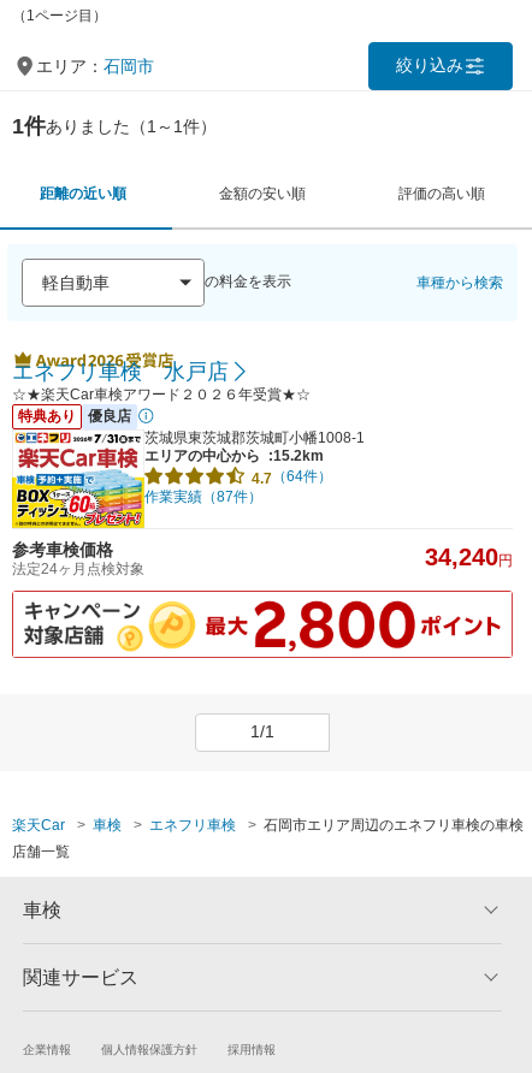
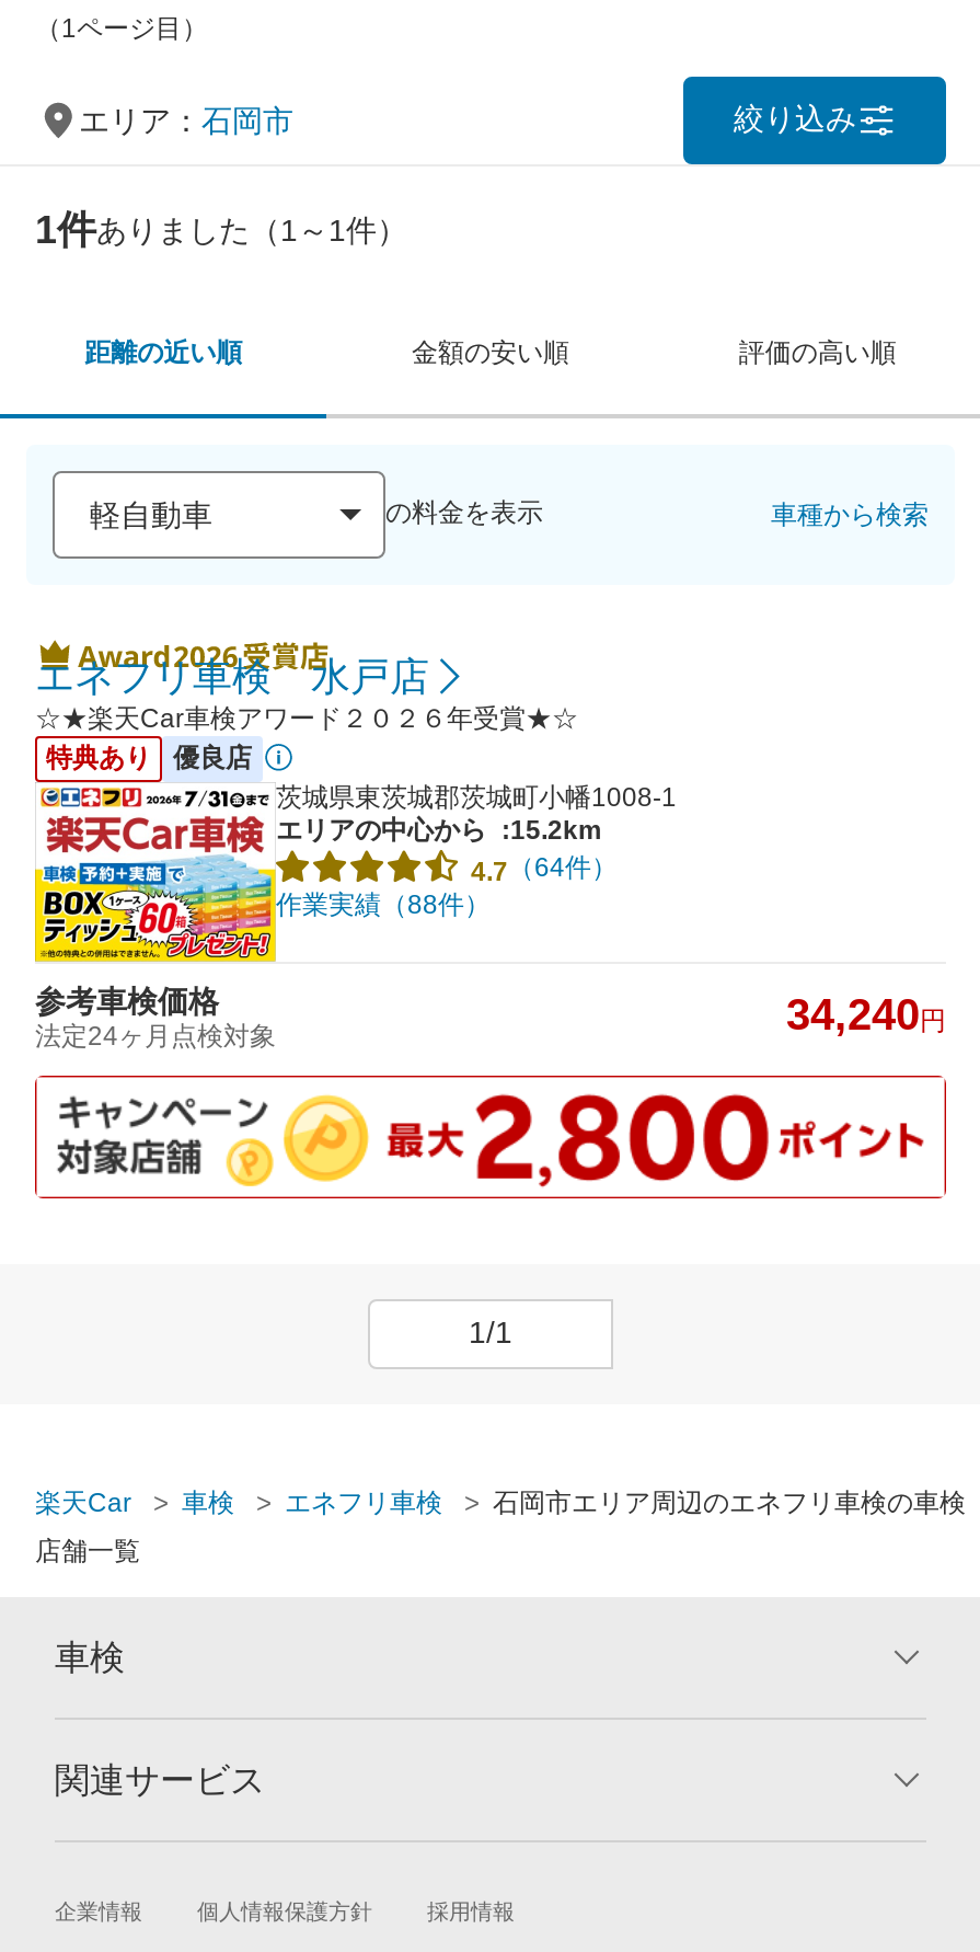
[144,488,262,505] 作業実績（87件） -> [276,889,491,920] 作業実績（88件）

